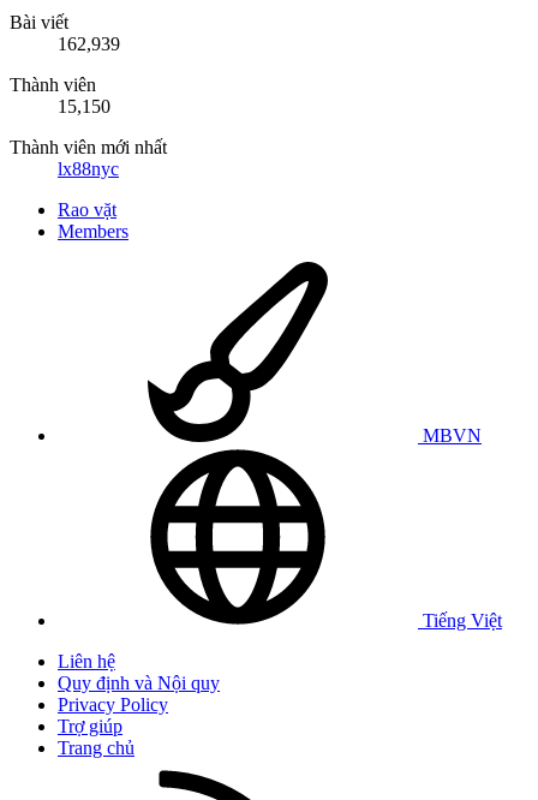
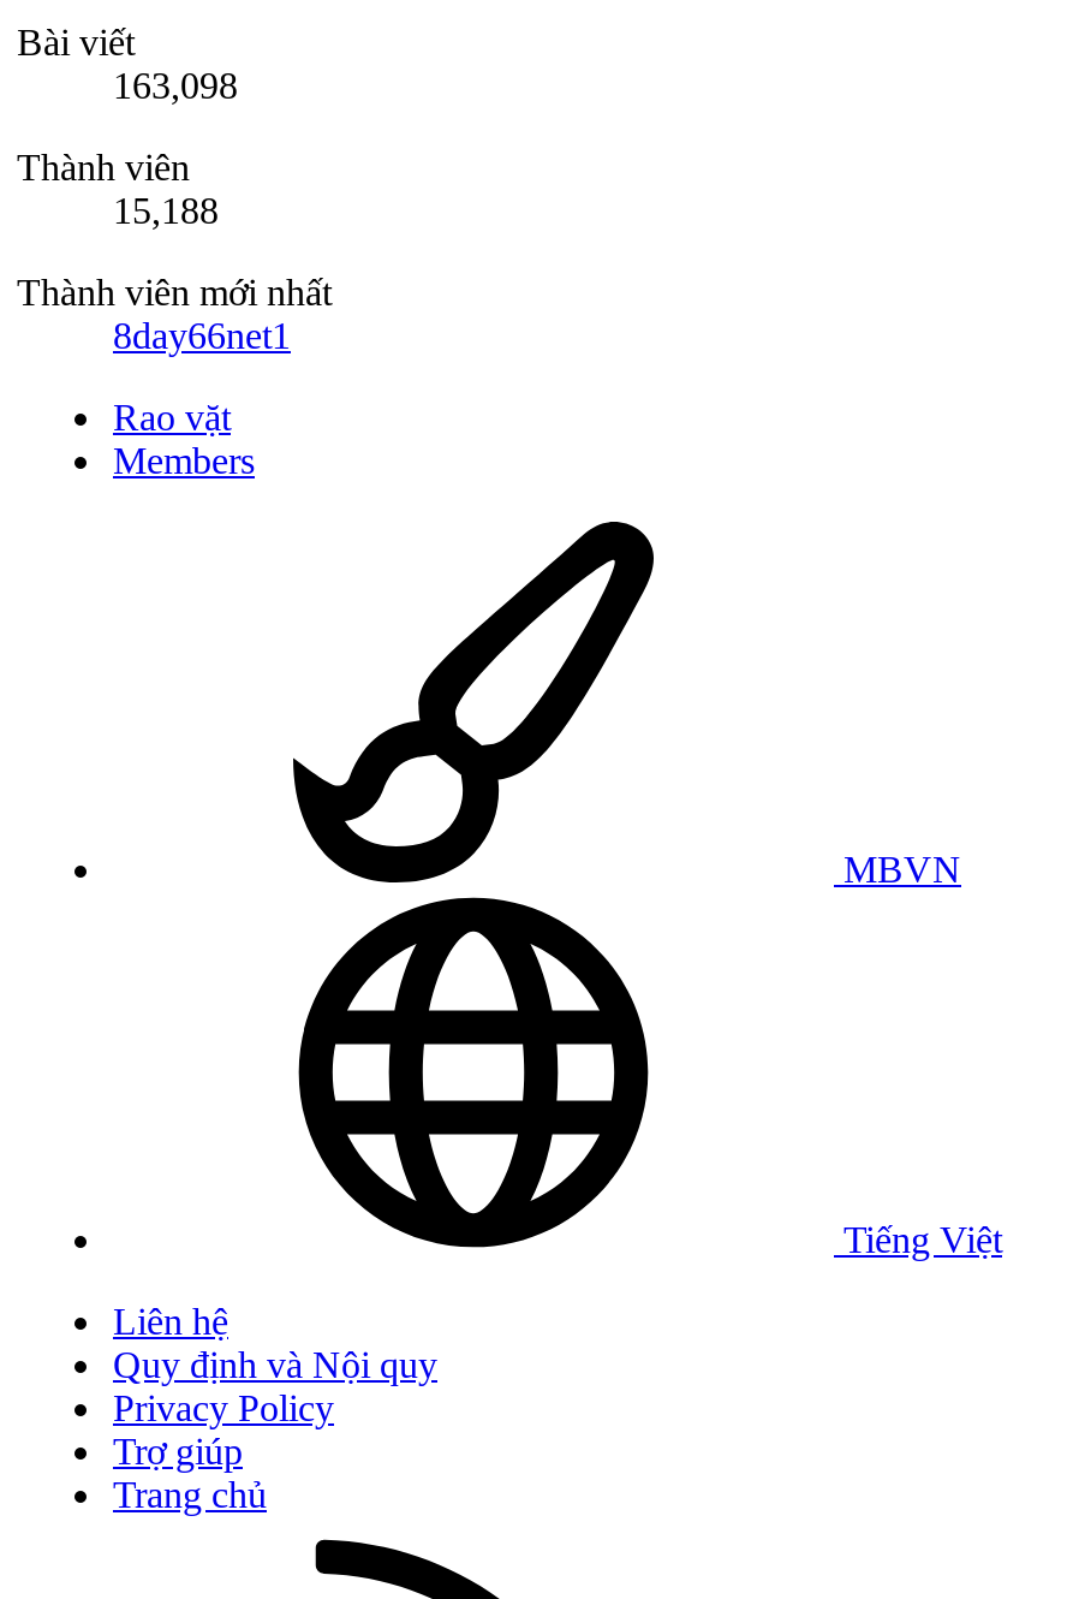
[58,34,120,55] 162,939 -> [113,66,238,107] 163,098
[58,97,110,117] 15,150 -> [113,191,219,232] 15,188
[58,159,119,179] lx88nyc -> [113,316,291,357] 8day66net1

